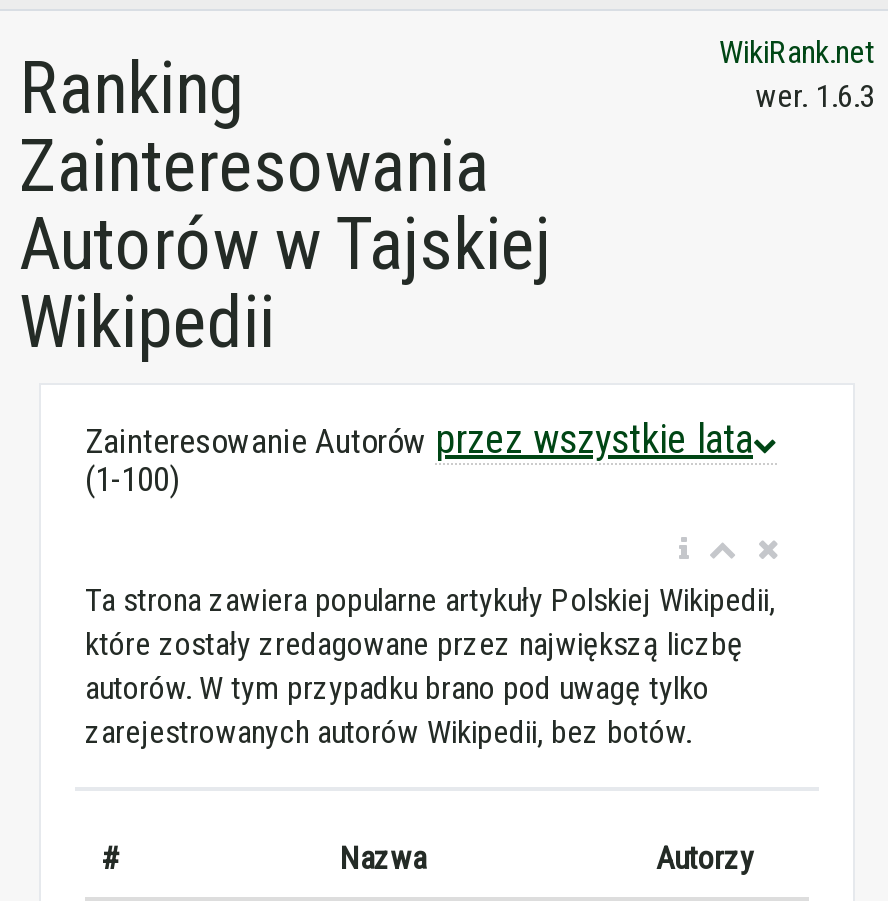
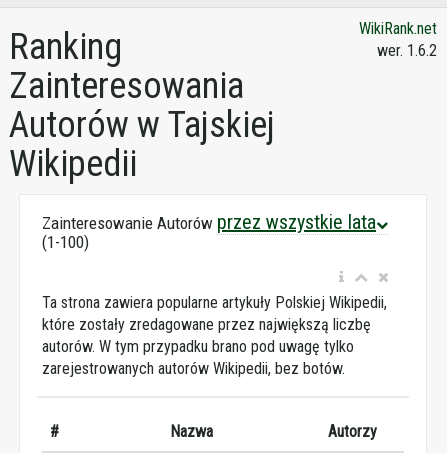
[755,77,875,115] wer. 1.6.3 -> [377,41,437,60] wer. 1.6.2

